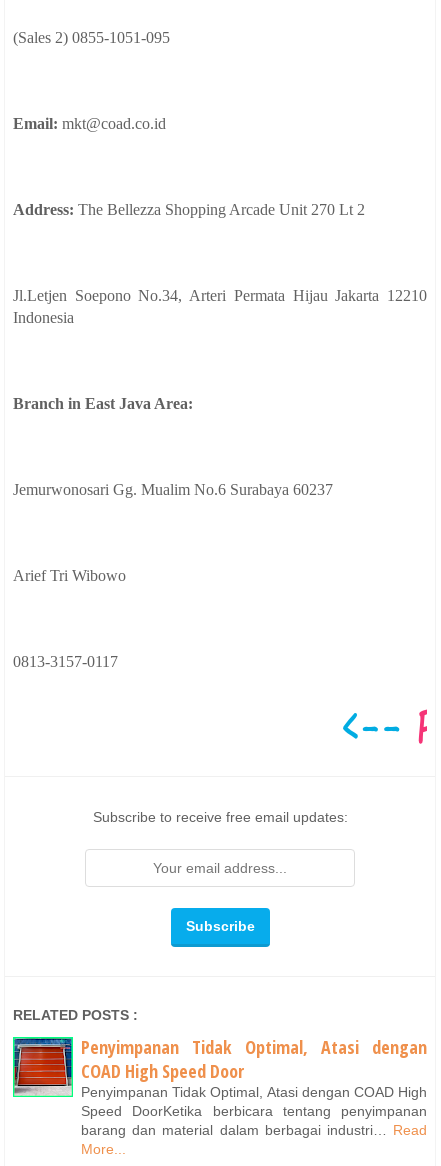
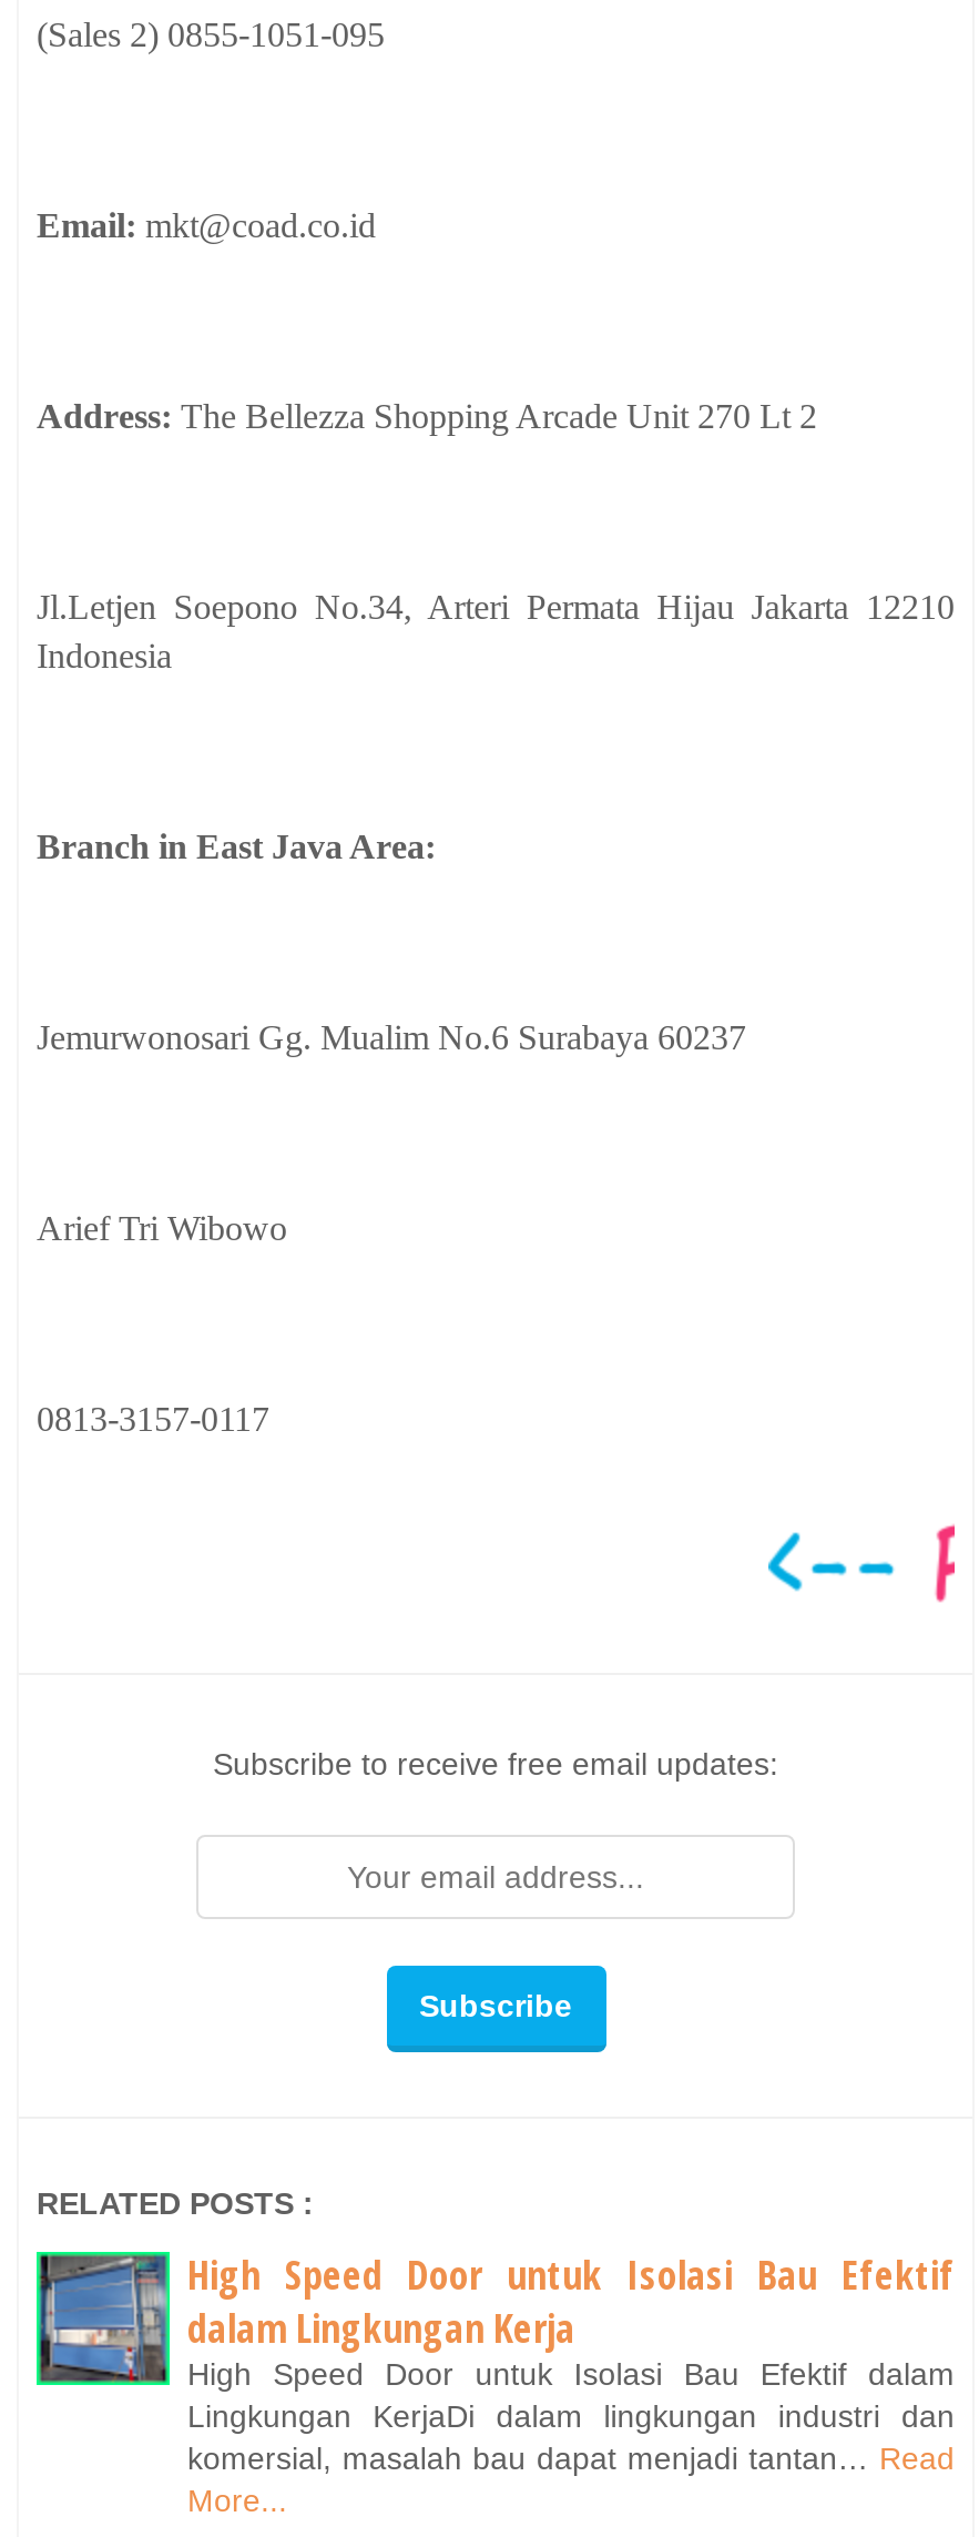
[13,1035,427,1138] [image] | Penyimpanan Tidak Optimal, Atasi dengan | COAD High Speed Door | Penyimpanan Tidak Optimal, Atasi dengan COAD High | Speed DoorKetika berbicara tentang penyimpanan | barang dan material dalam berbagai industri… Read -> [37,2247,955,2475] [image] | High Speed Door untuk Isolasi Bau Efektif | dalam Lingkungan Kerja | High Speed Door untuk Isolasi Bau Efektif dalam | Lingkungan KerjaDi dalam lingkungan industri dan | komersial, masalah bau dapat menjadi tantan… Read

